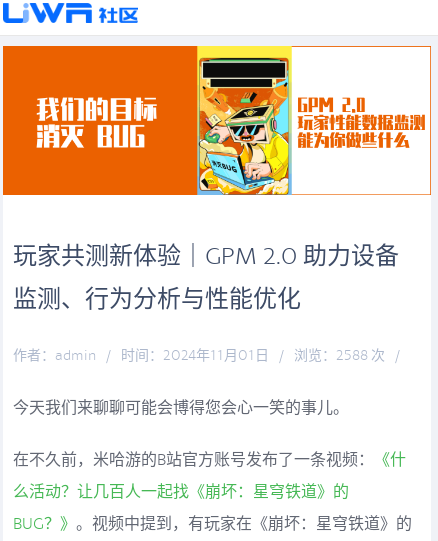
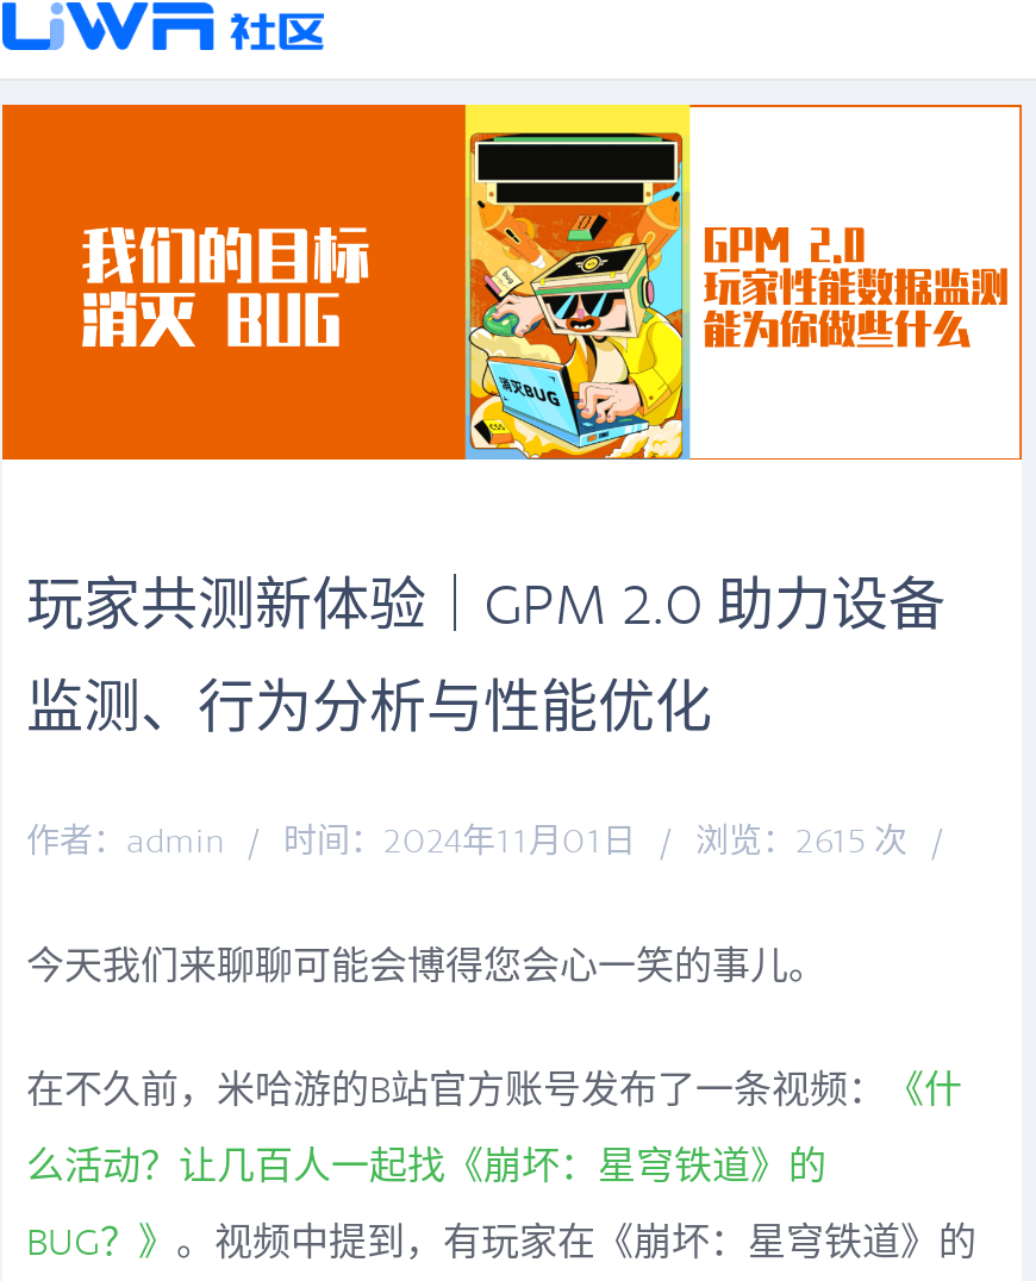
[13,347,400,364] 作者：admin / 时间：2024年11月01日 / 浏览：2588 次 / -> [26,822,943,863] 作者：admin / 时间：2024年11月01日 / 浏览：2615 次 /

